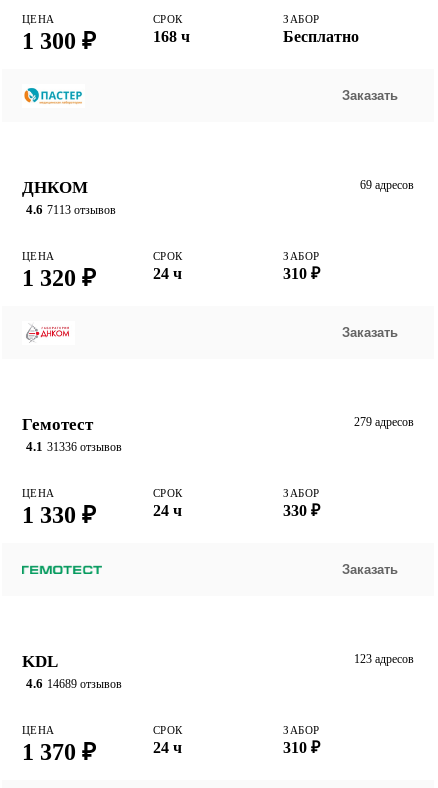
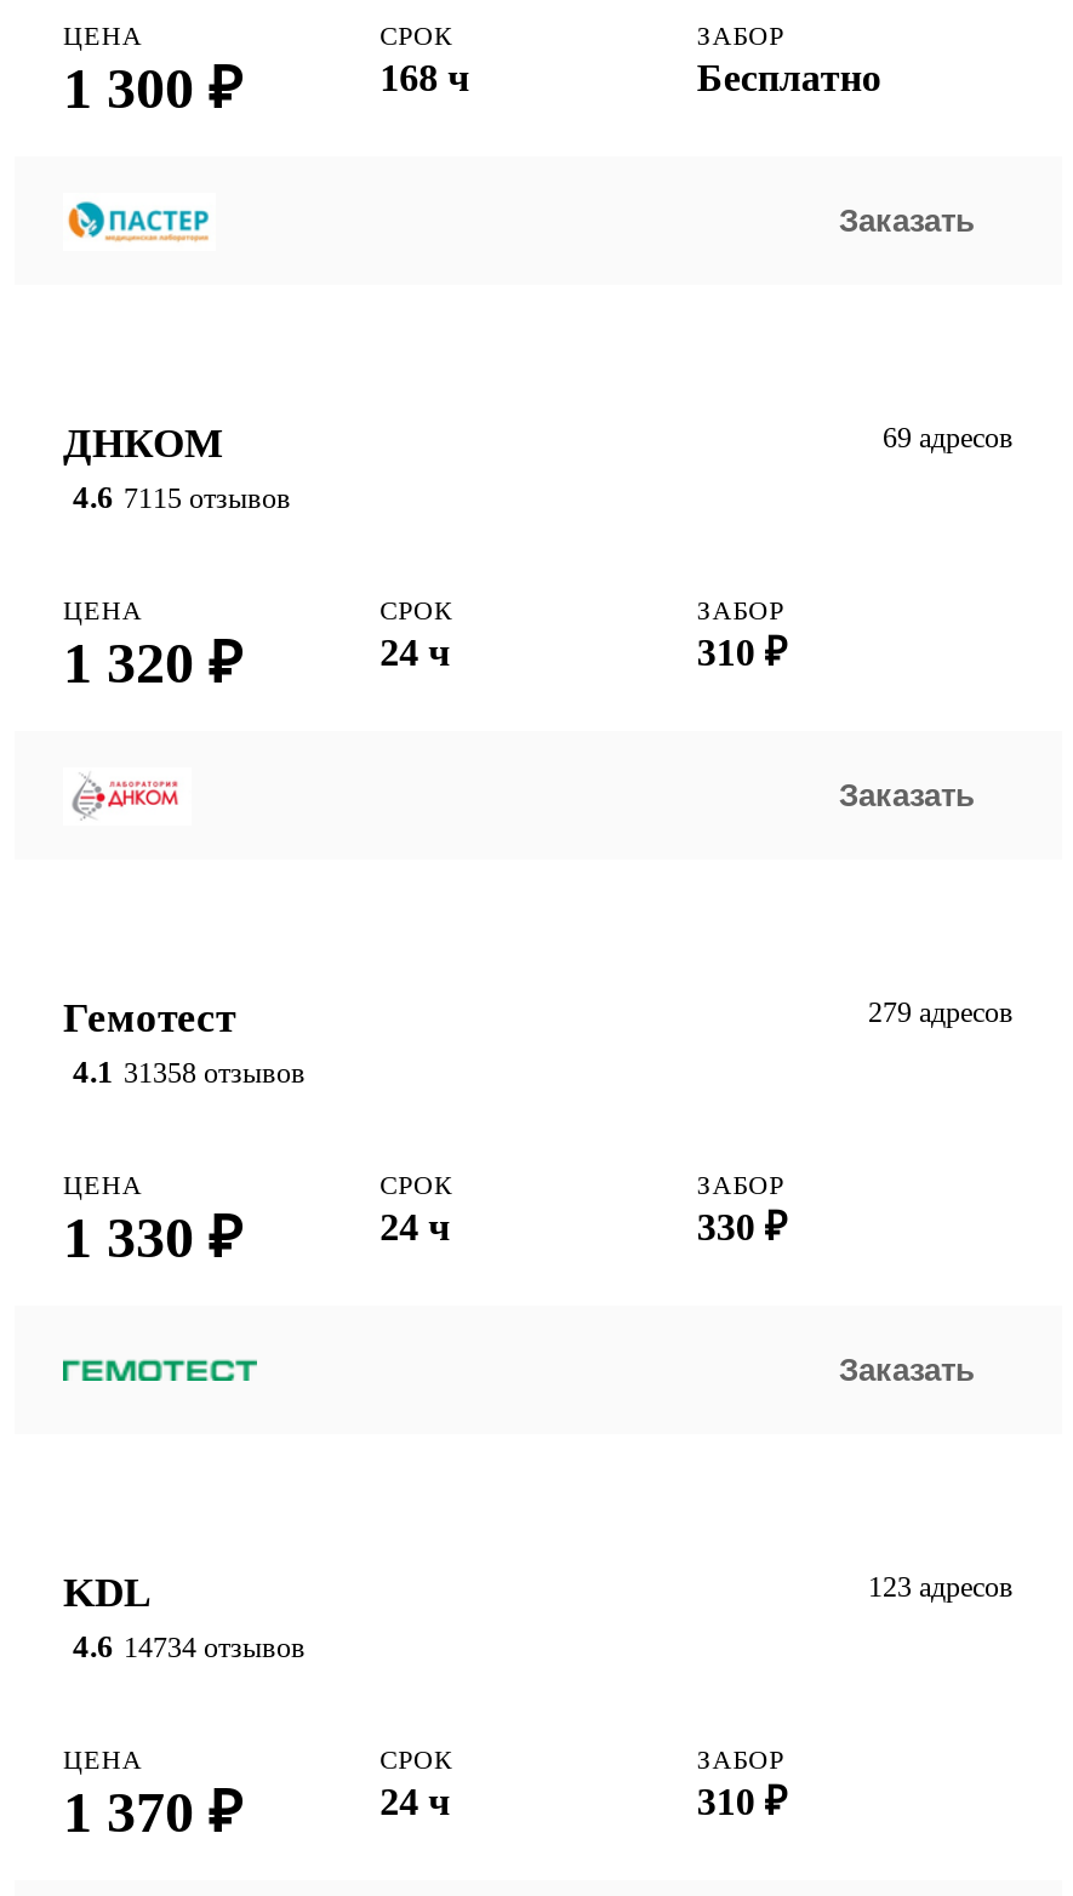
[26,202,116,217] 4.6 7113 отзывов -> [73,479,291,516] 4.6 7115 отзывов
[26,439,122,454] 4.1 31336 отзывов -> [73,1054,306,1090] 4.1 31358 отзывов
[26,676,122,691] 4.6 14689 отзывов -> [73,1629,306,1665] 4.6 14734 отзывов

